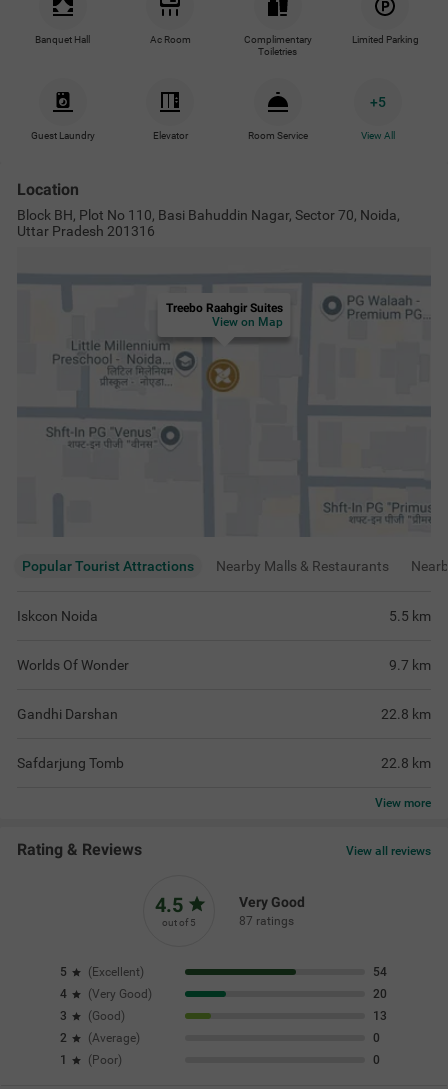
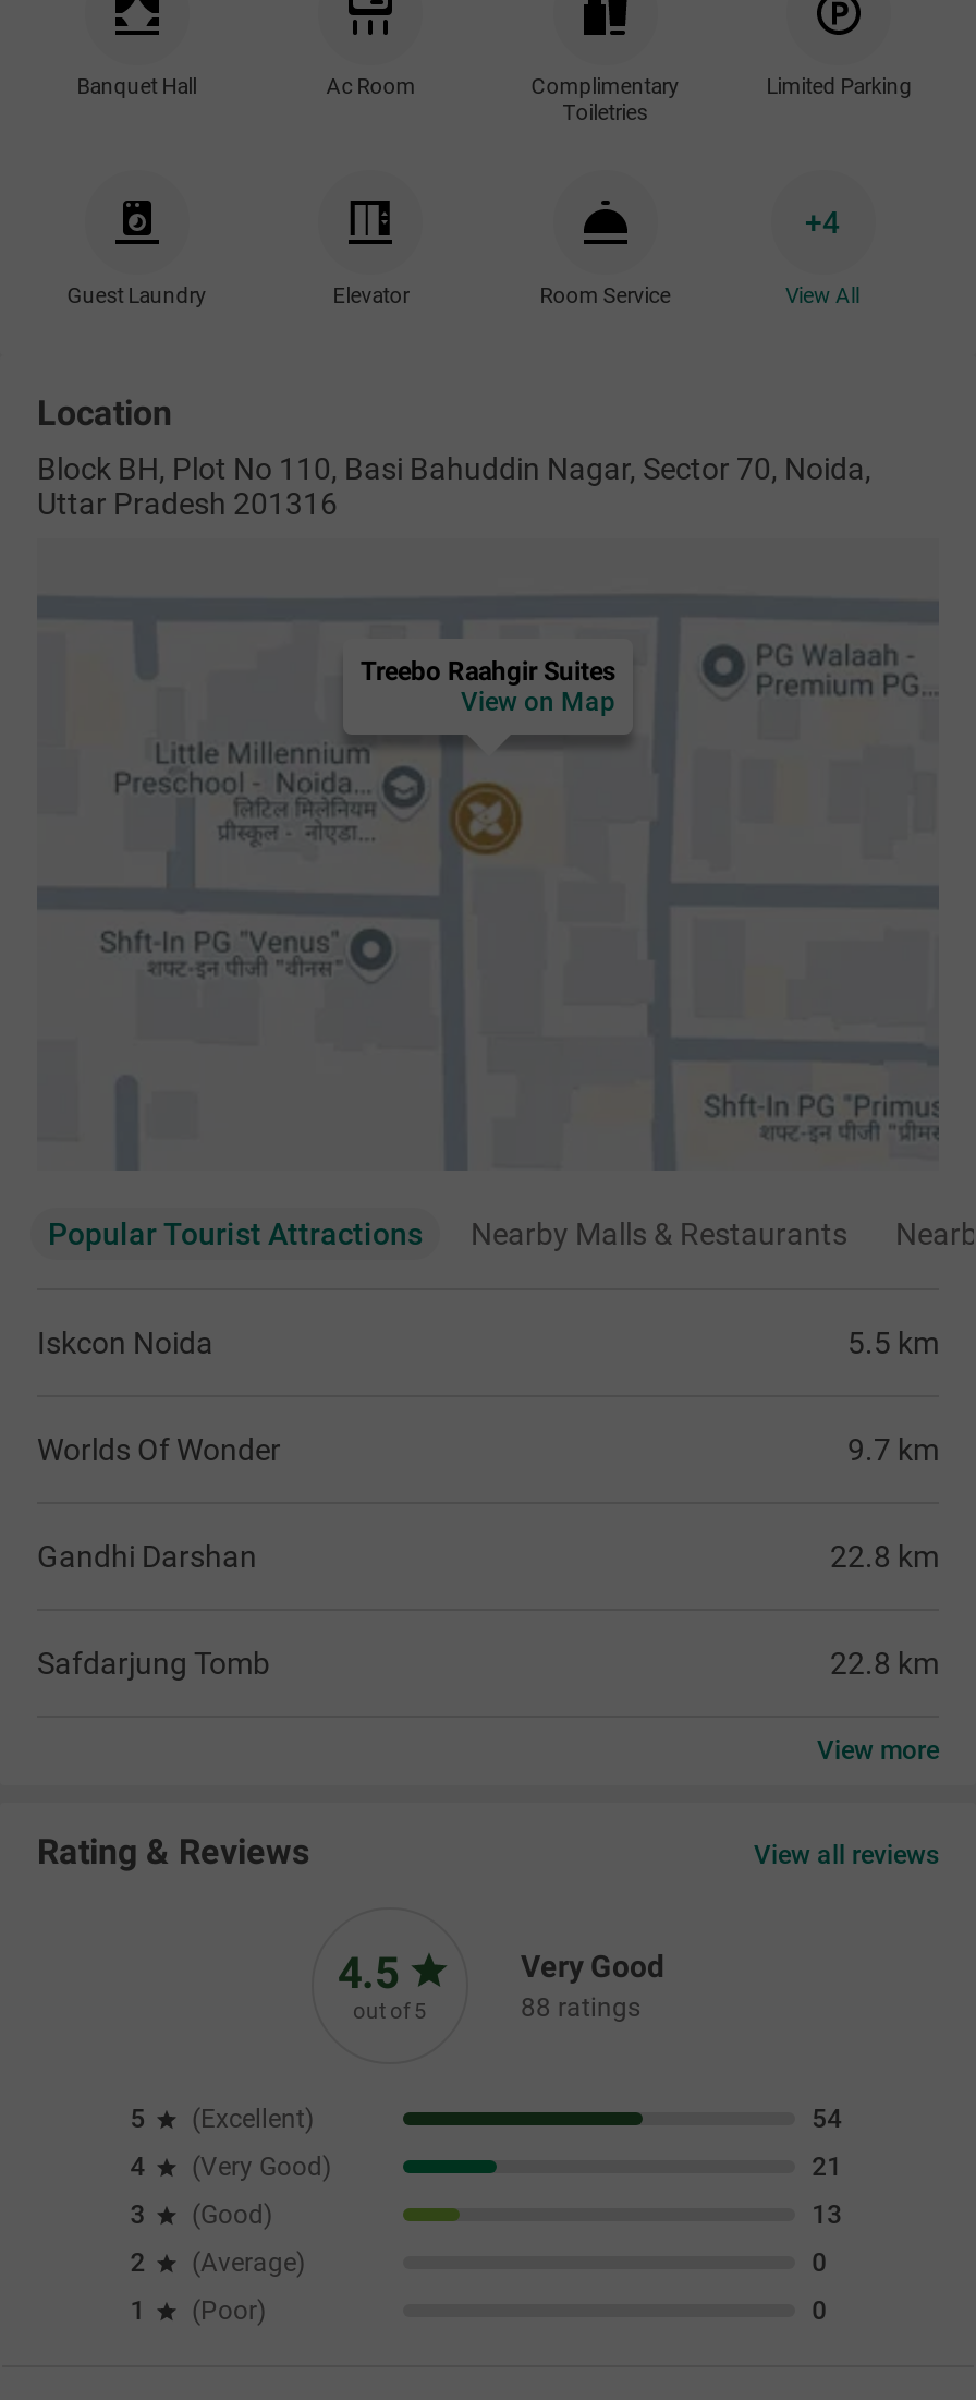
[369,94,385,110] +5 -> [805,206,840,241] +4
[239,914,294,928] 87 ratings -> [521,1993,640,2024] 88 ratings
[373,987,387,1001] 20 -> [812,2152,842,2183] 21

